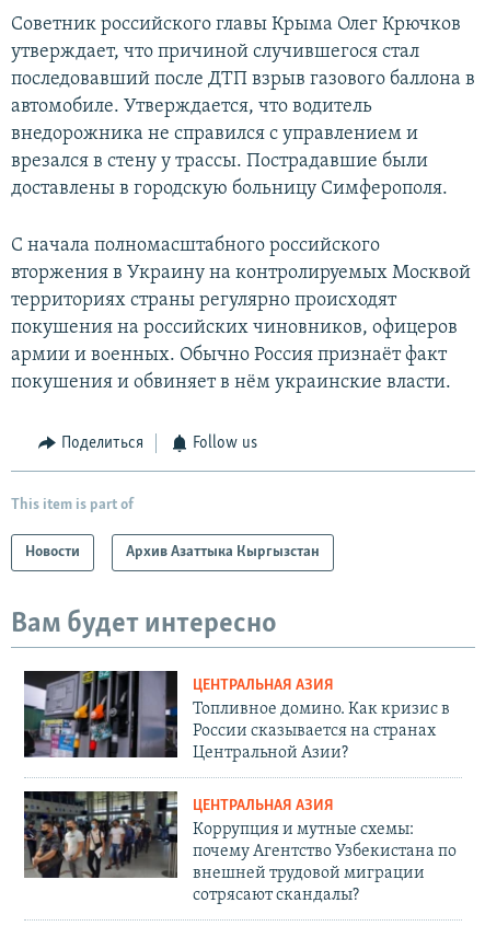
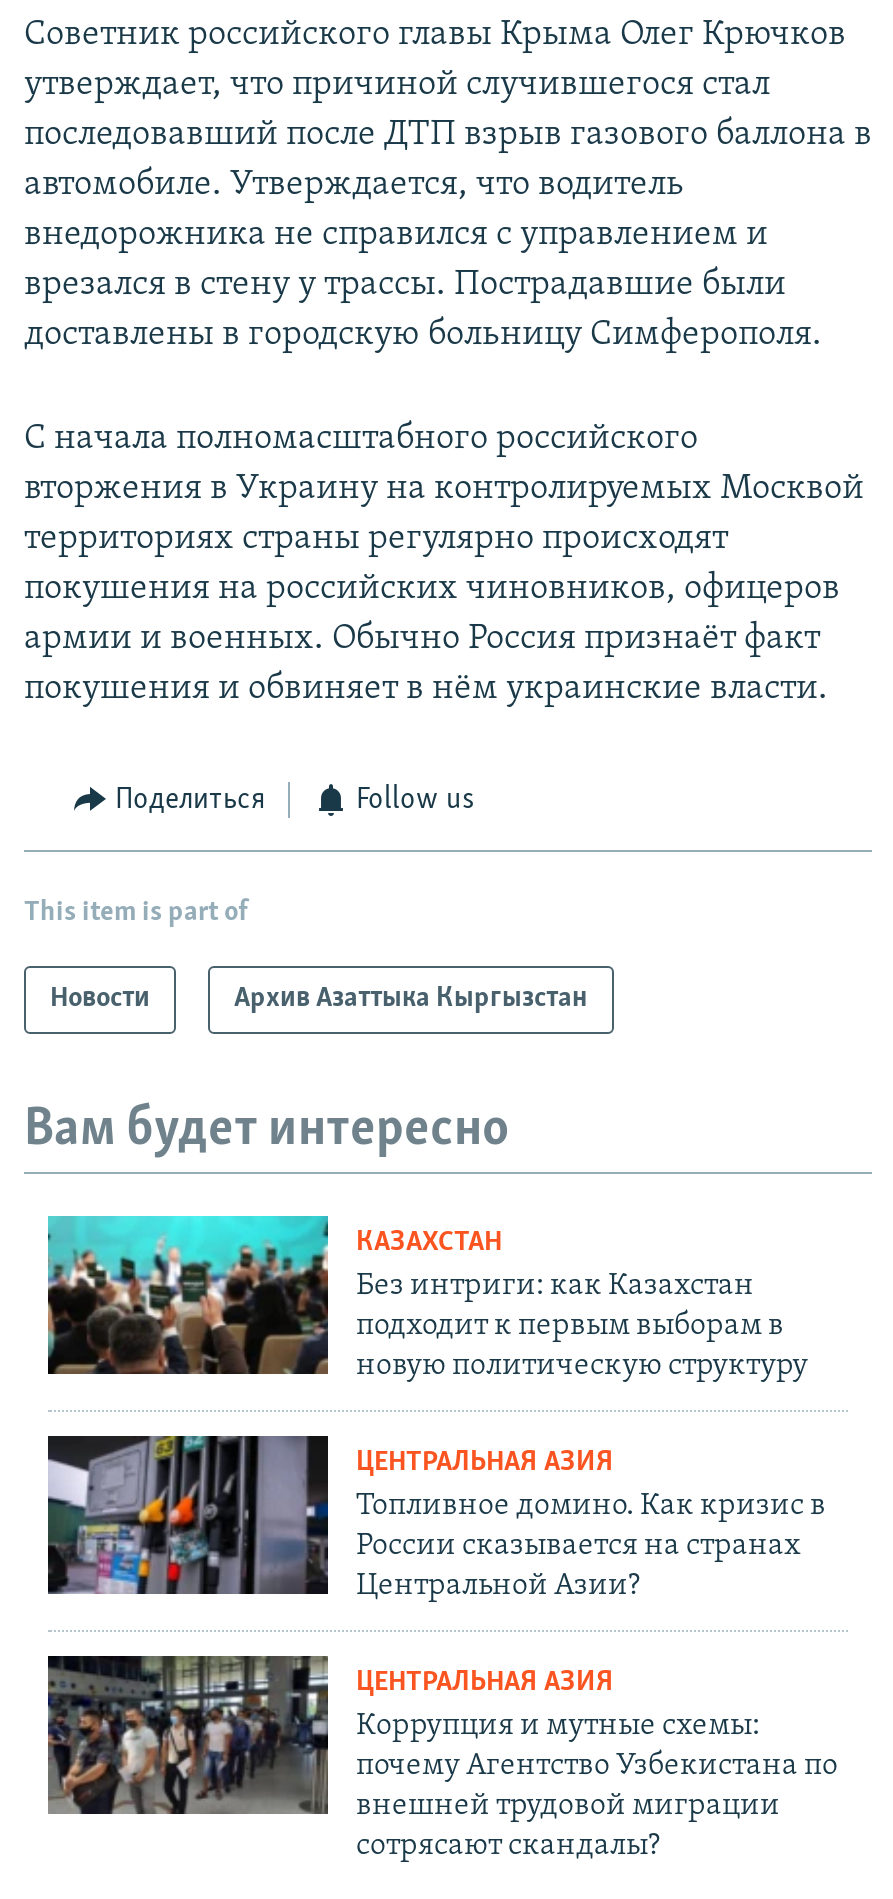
none -> [46,1214,808,1383] [image] | КАЗАХСТАН | Без интриги: как Казахстан | подходит к первым выборам в | новую политическую структуру

